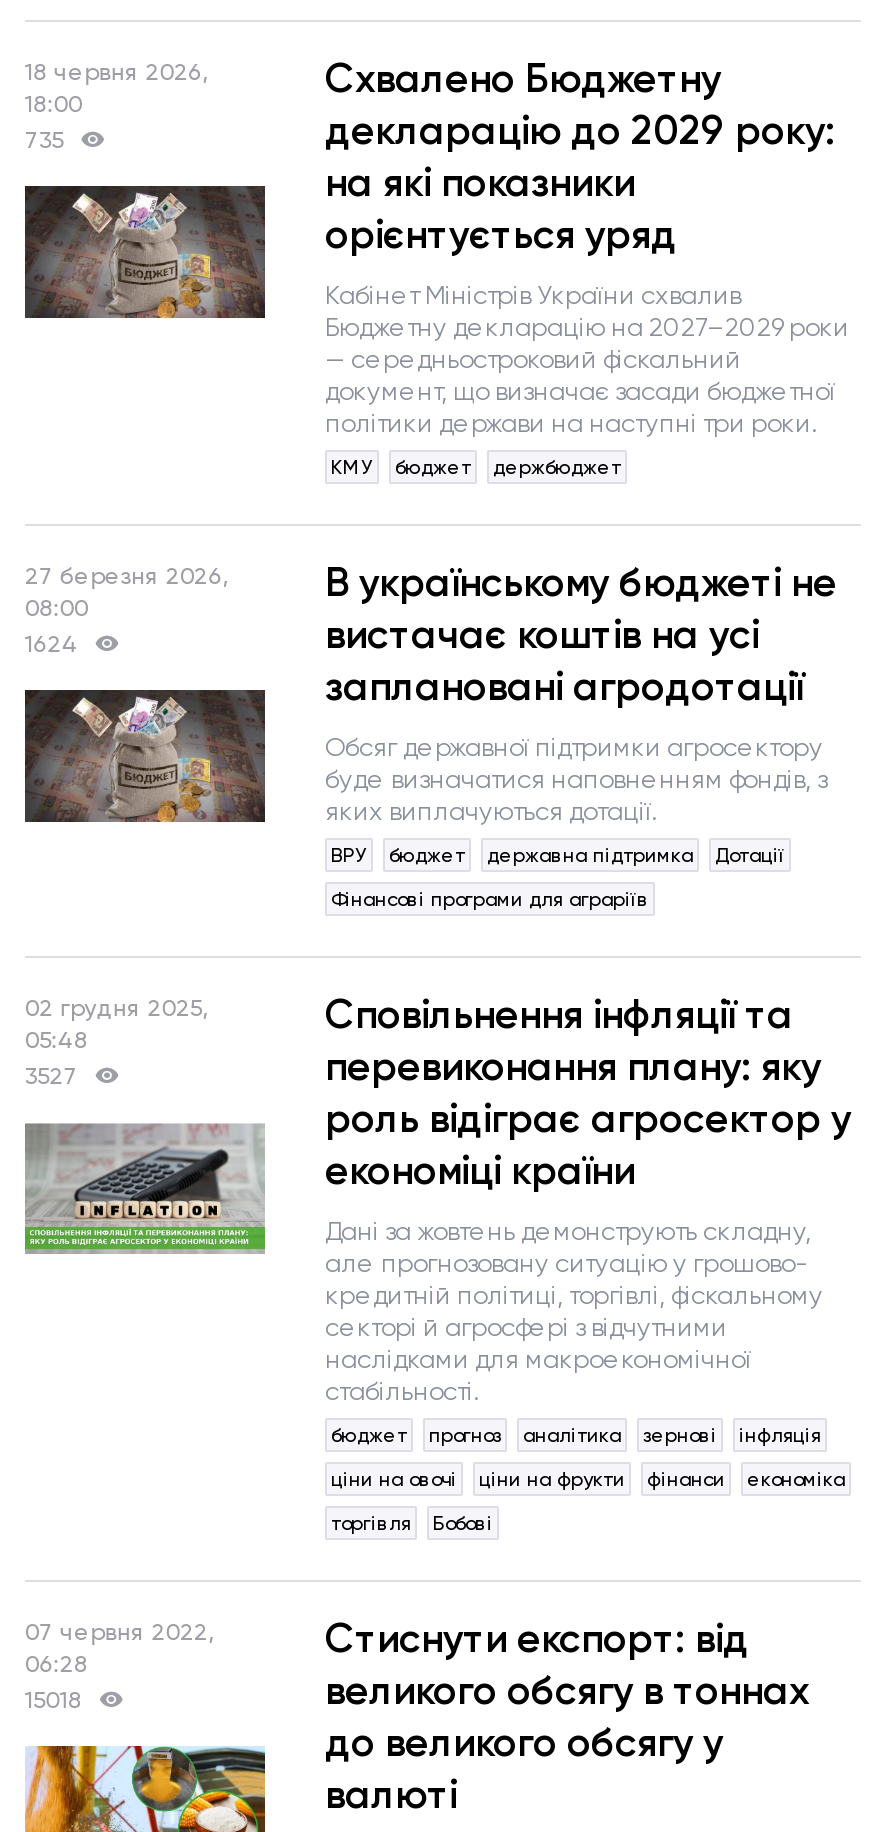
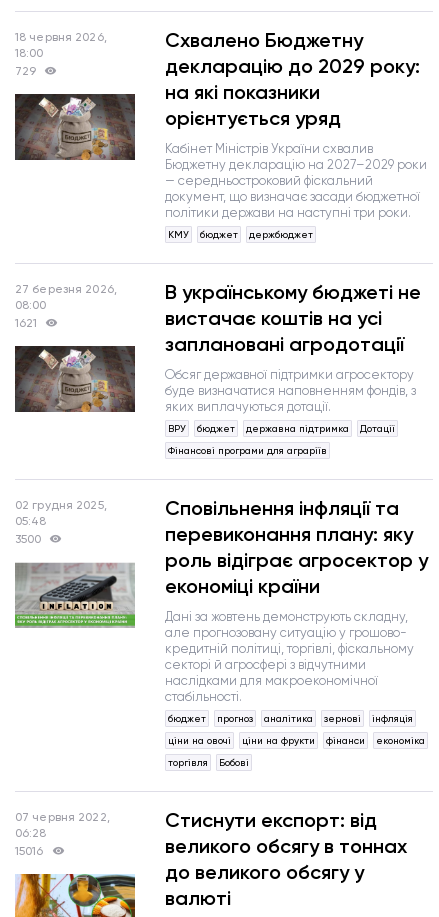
[25,125,64,153] 735 -> [15,64,36,78] 729
[25,629,78,657] 1624 -> [15,316,37,330] 1621
[25,1061,78,1089] 3527 -> [15,532,41,546] 3500
[25,1685,82,1713] 15018 -> [15,844,44,858] 15016

